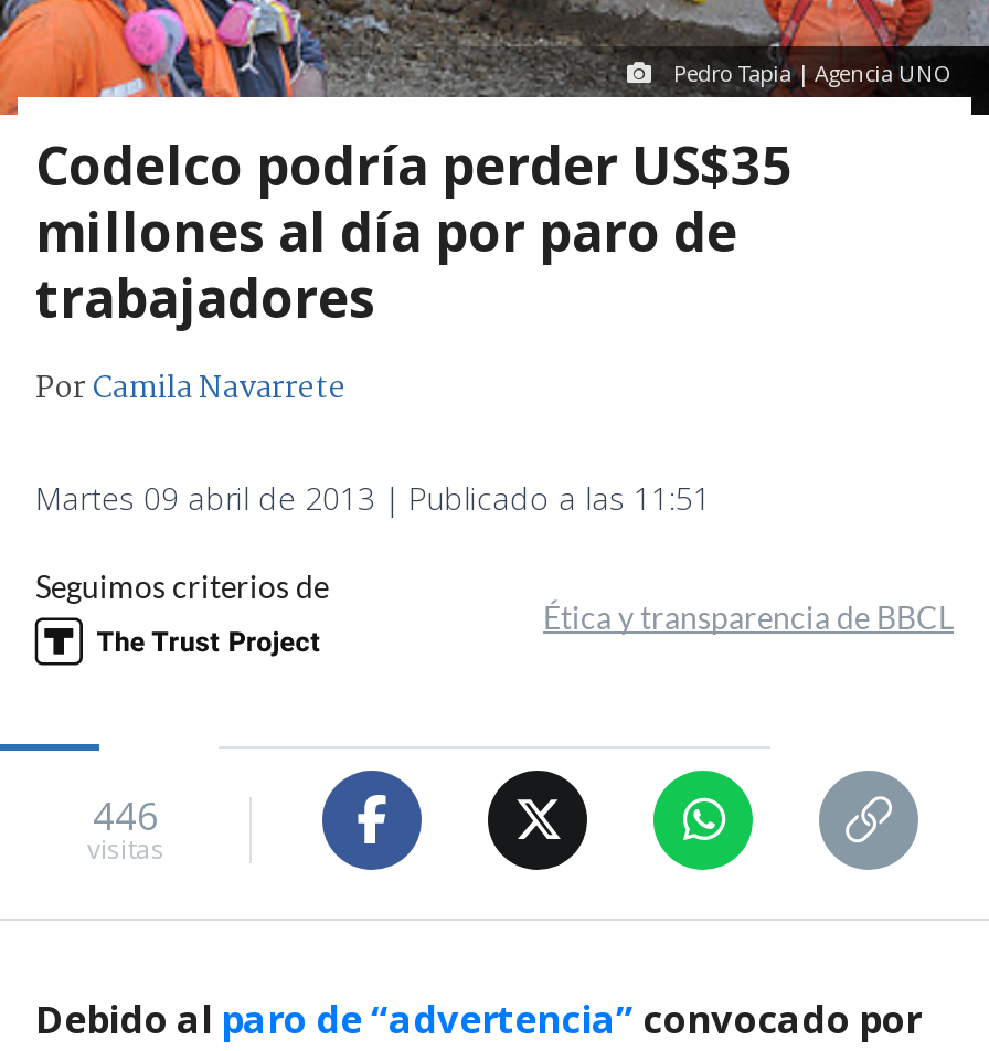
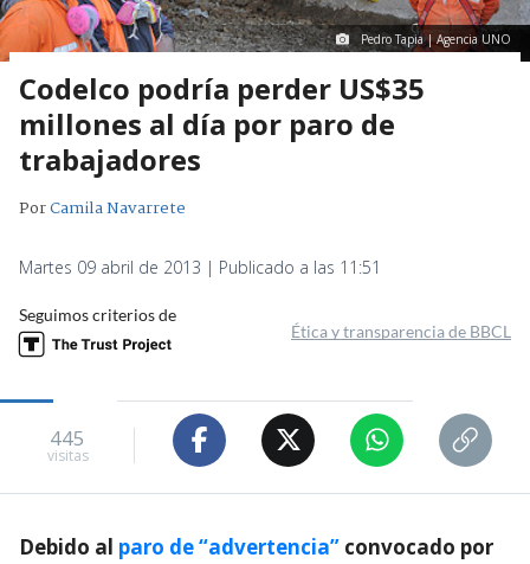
[93,791,159,842] 446 -> [50,425,85,452] 445

